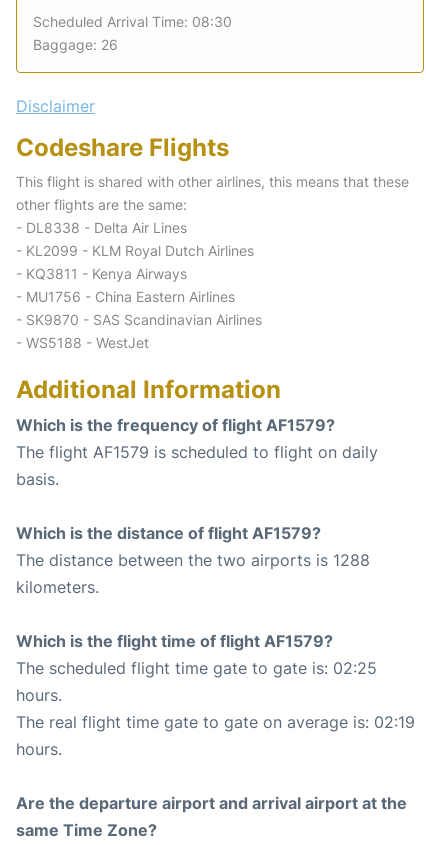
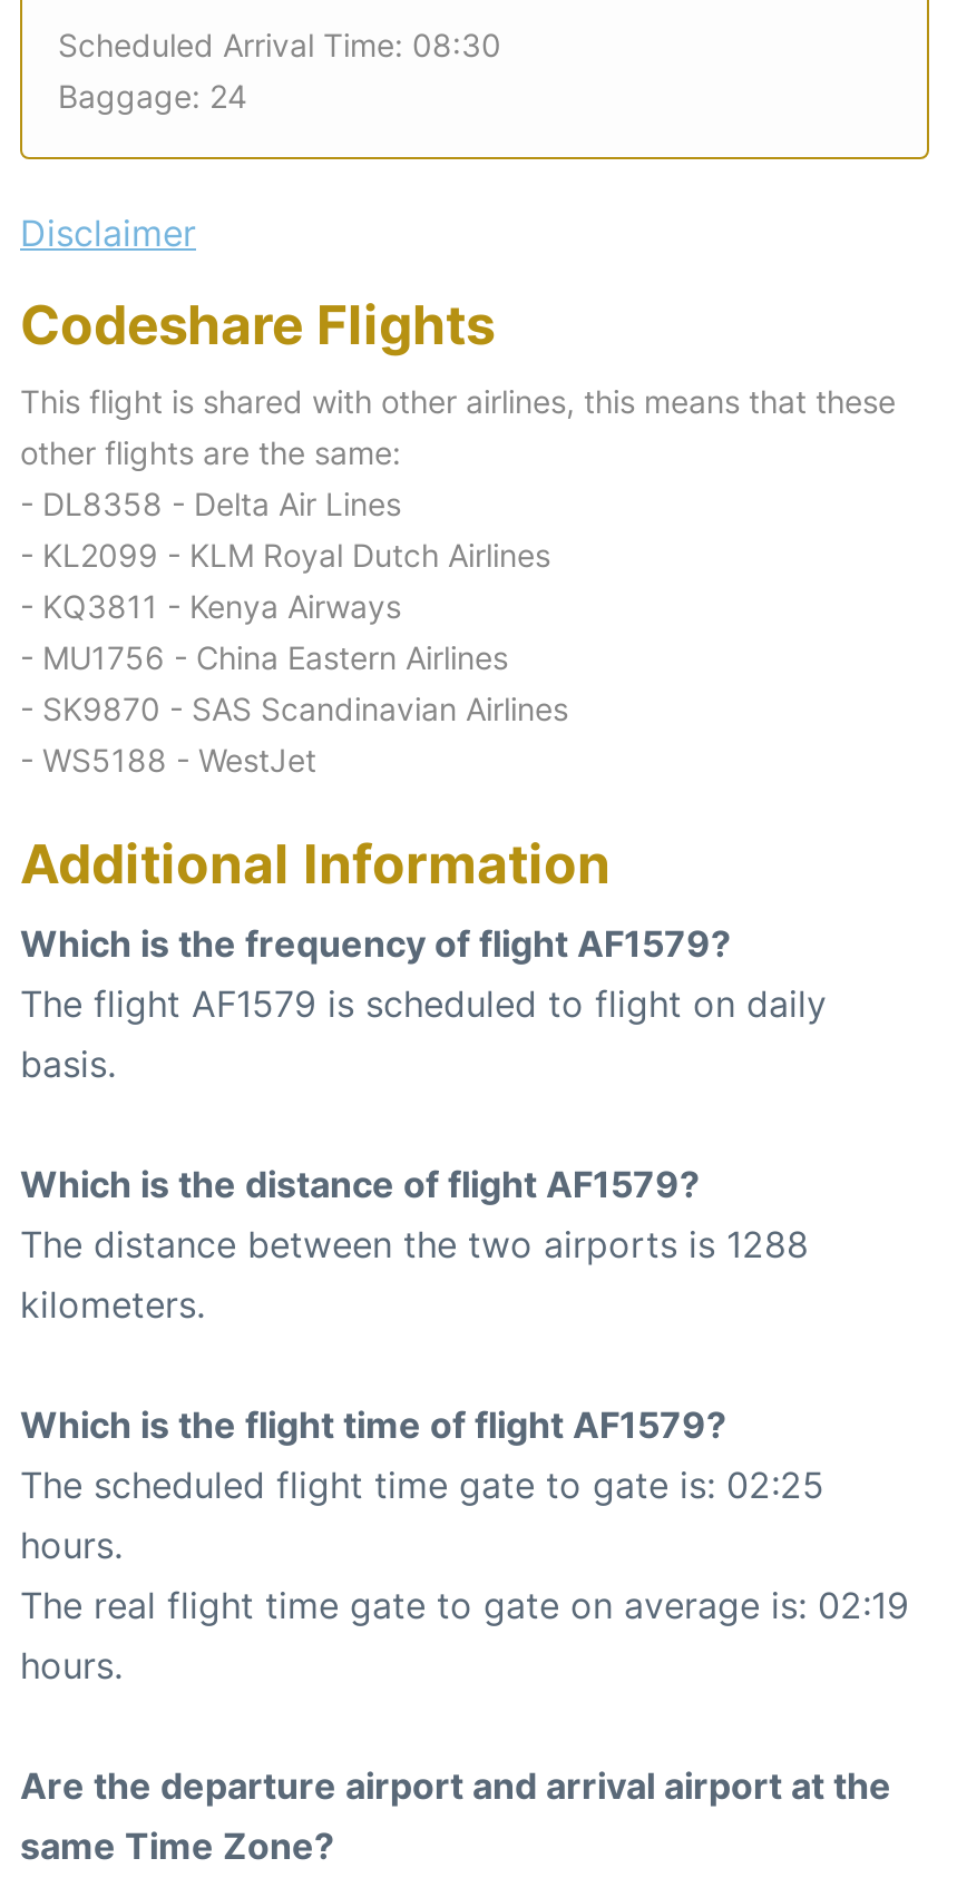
[33,36,118,53] Baggage: 26 -> [58,76,247,114] Baggage: 24
[16,219,187,236] - DL8338 - Delta Air Lines -> [20,484,401,522] - DL8358 - Delta Air Lines

